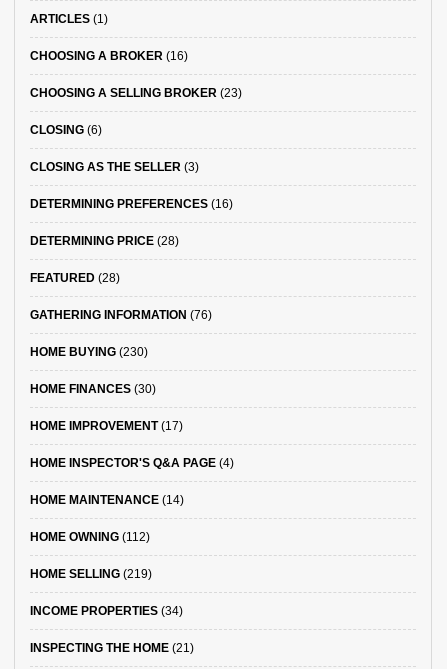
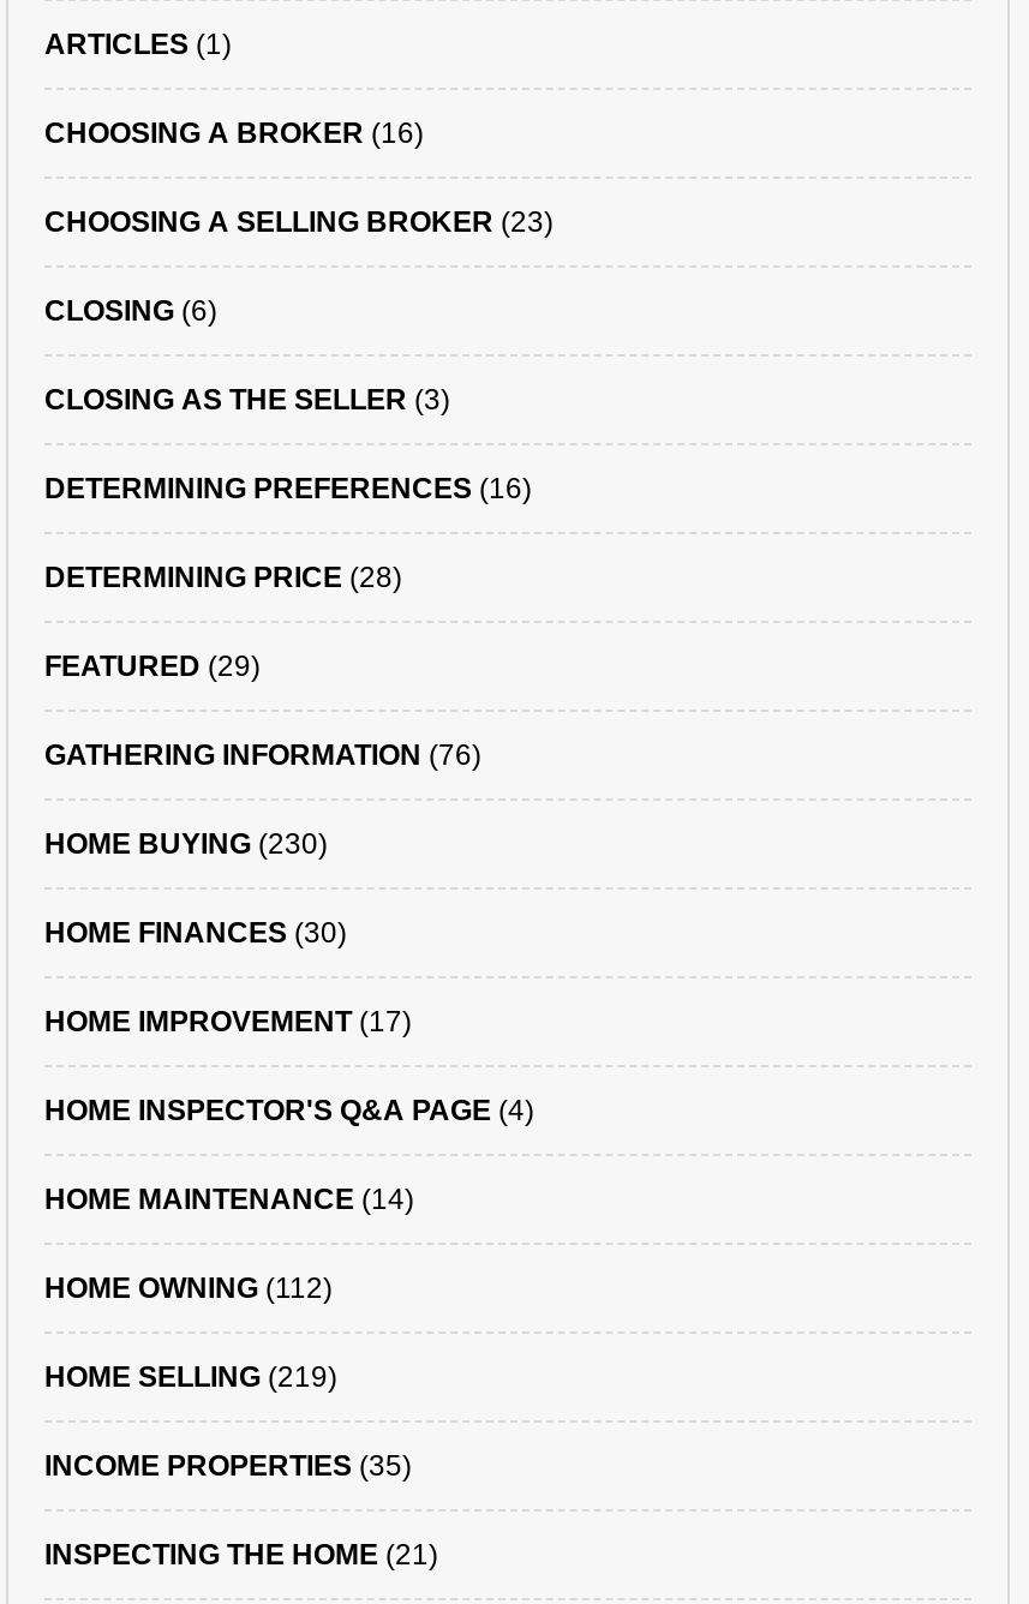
[30,271,120,285] FEATURED (28) -> [44,651,261,684] FEATURED (29)
[30,604,183,618] INCOME PROPERTIES (34) -> [44,1450,412,1484] INCOME PROPERTIES (35)

